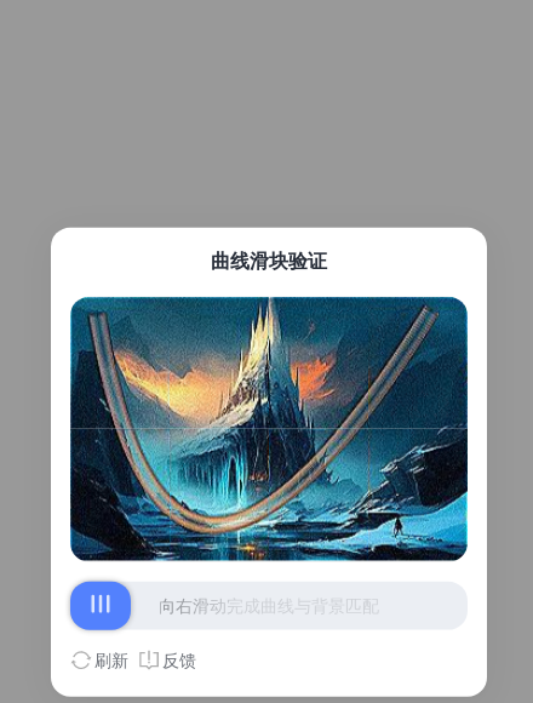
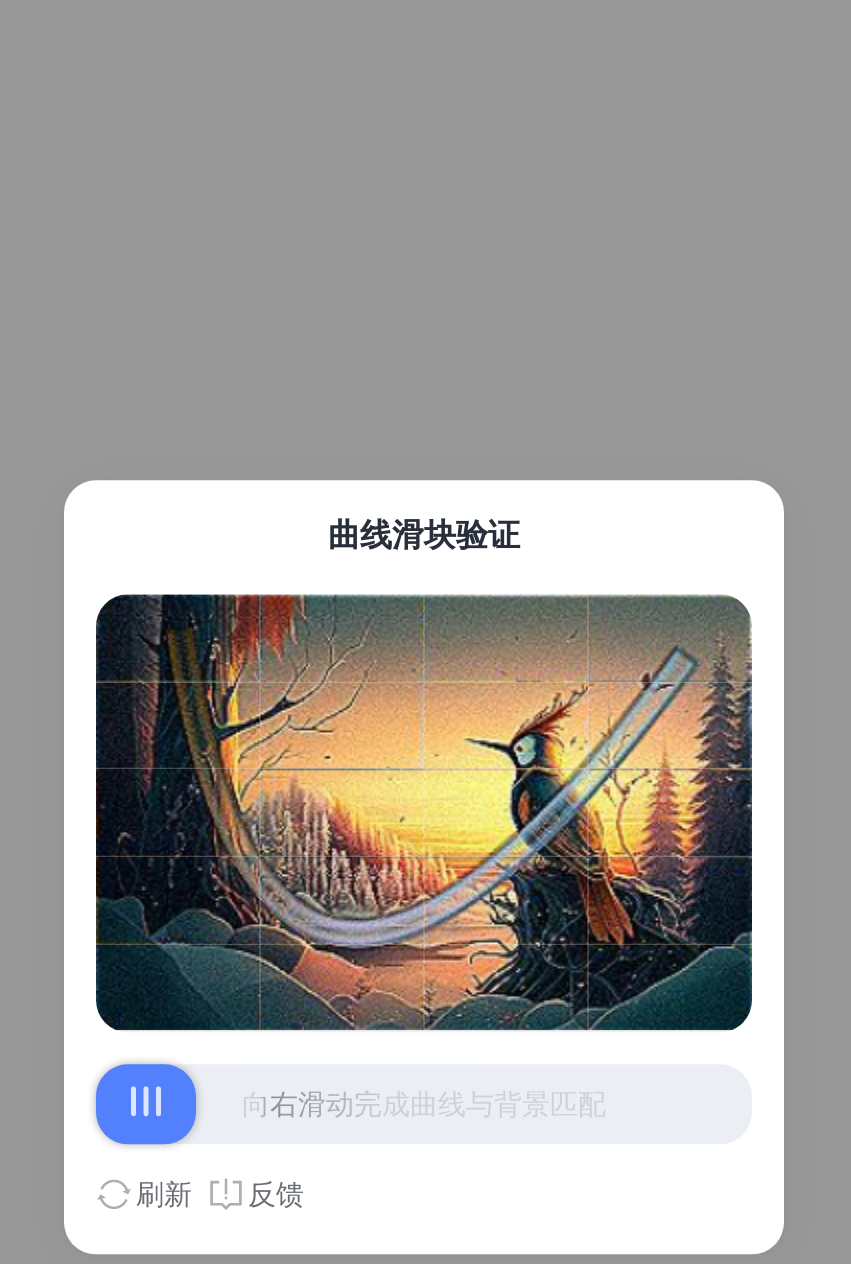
[69,296,469,561] [image] -> [94,593,754,1031] [image]

